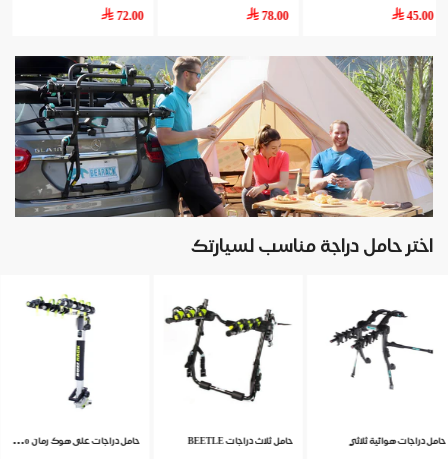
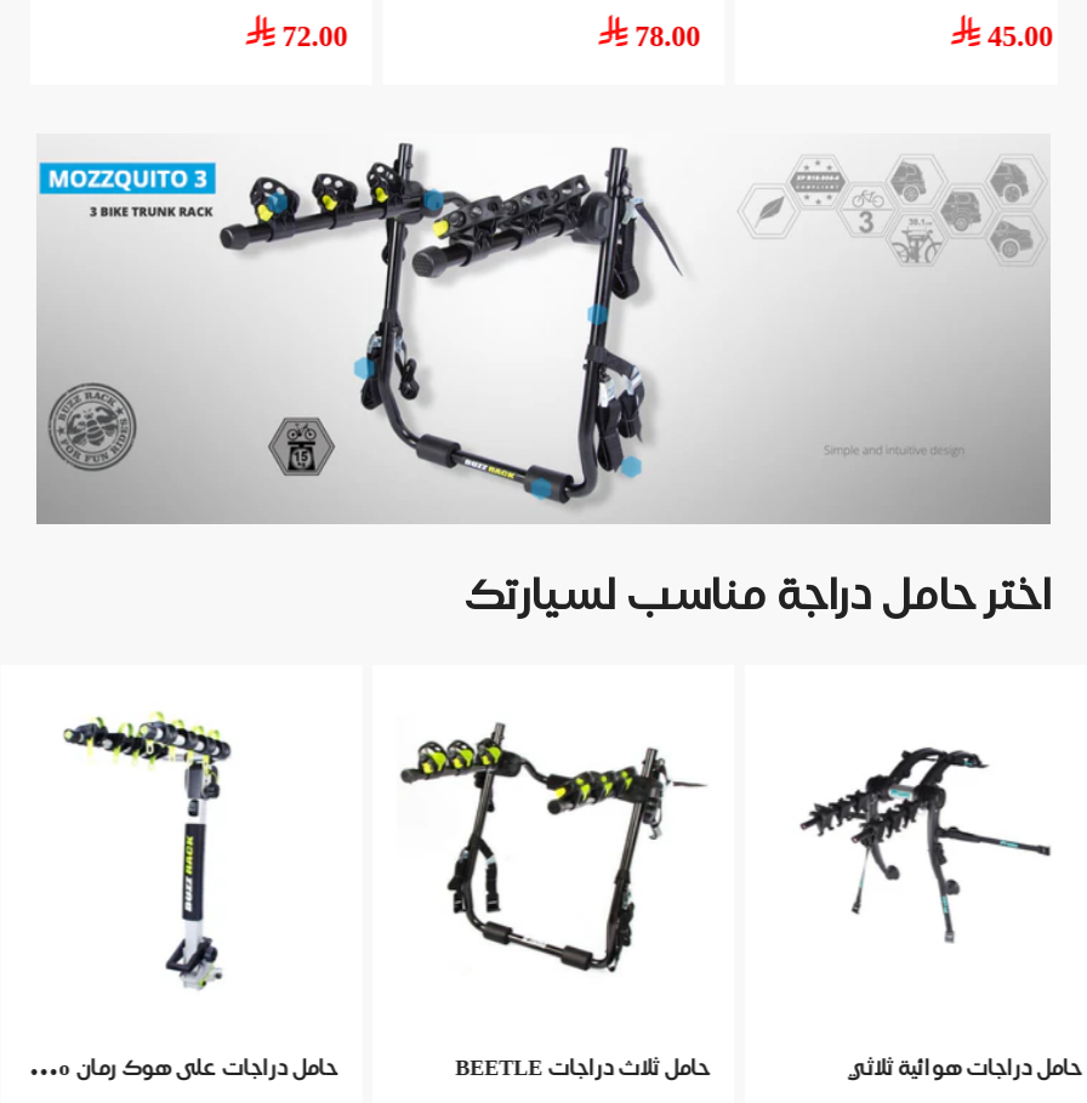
[14,55,434,218] [image] -> [36,133,1051,524] [image]

